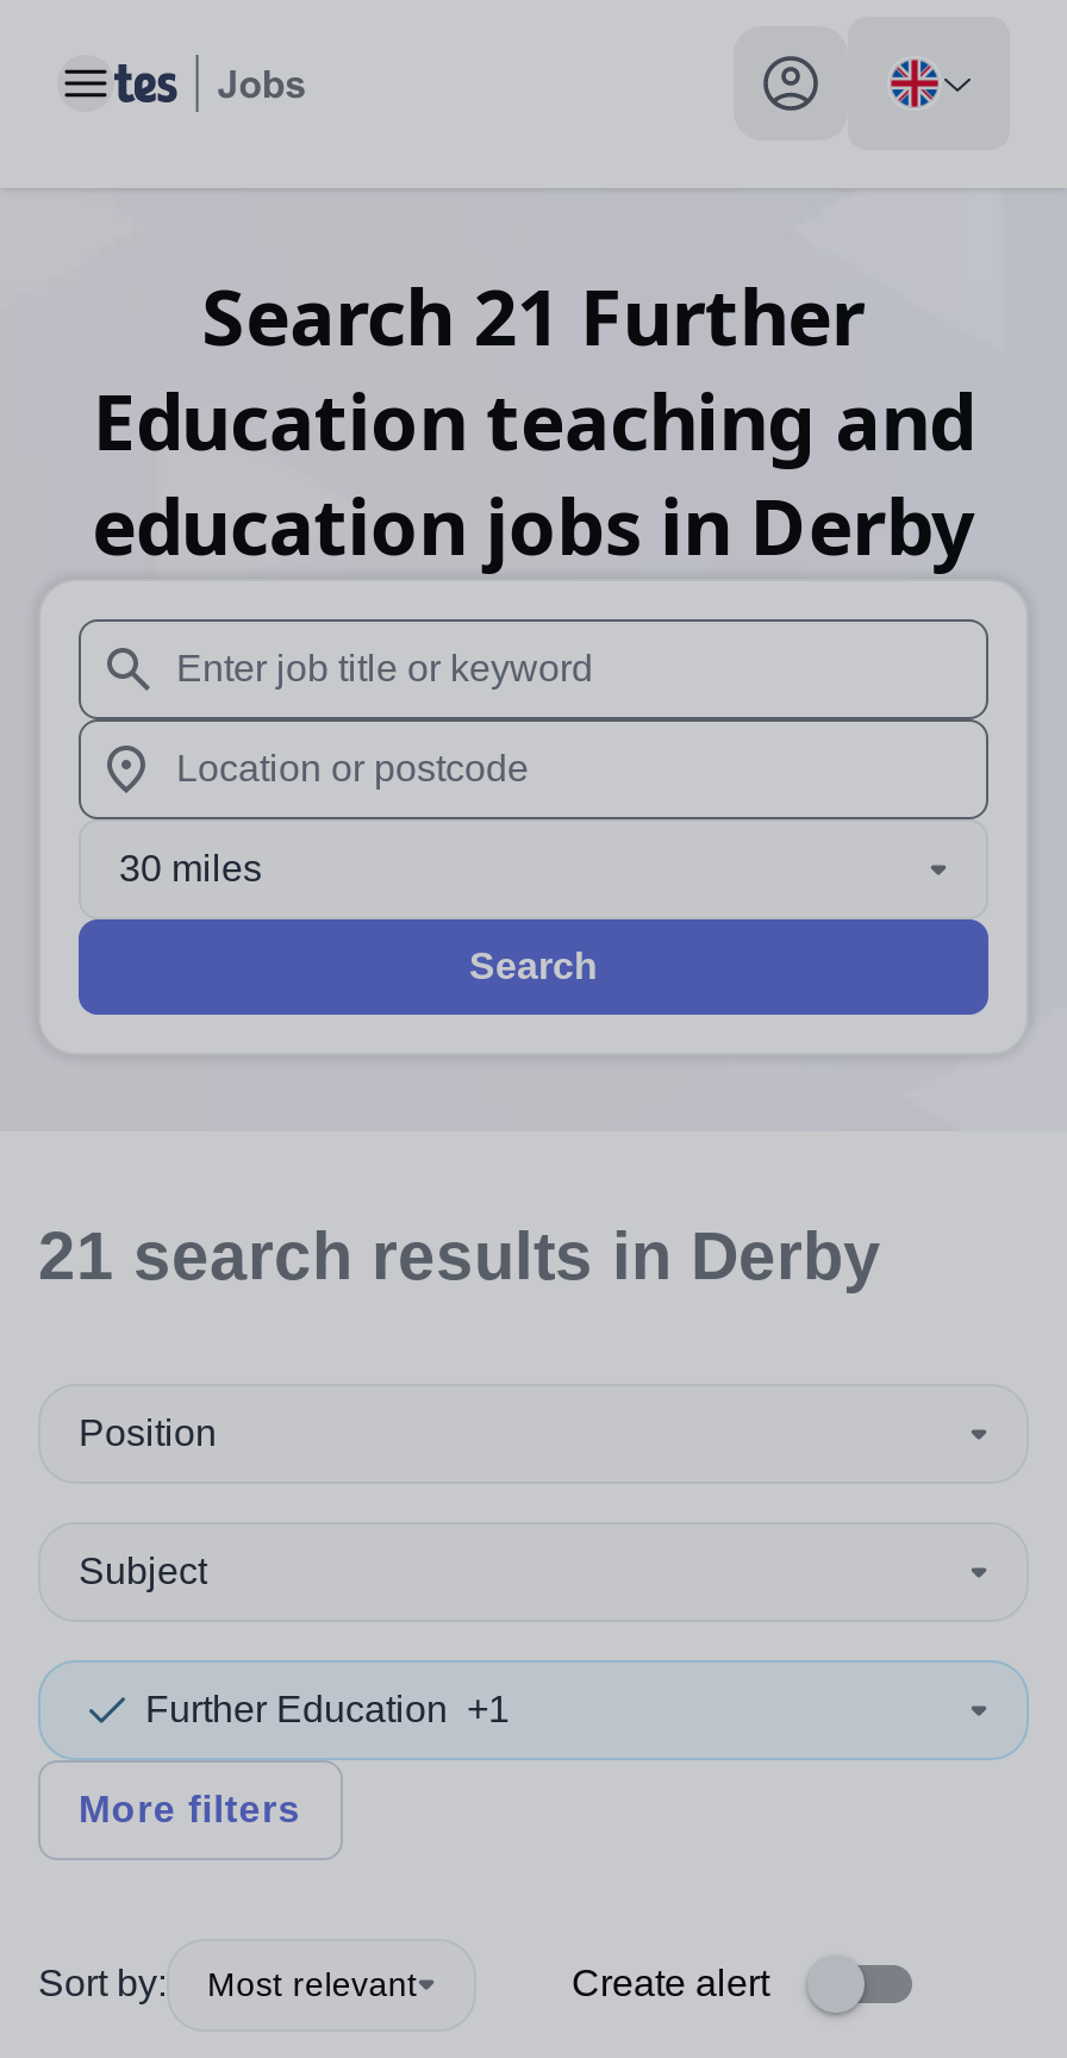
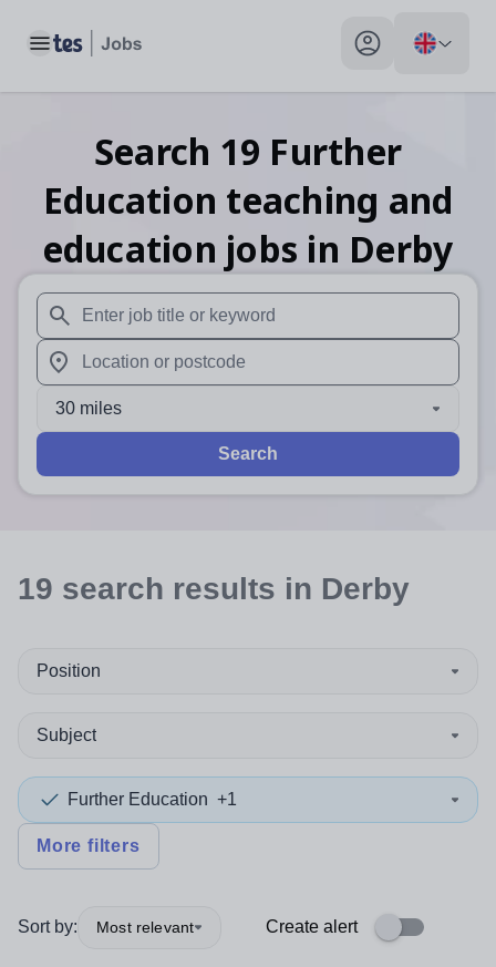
[202,264,865,367] Search 21 Further -> [94,127,402,175] Search 19 Further
[38,1220,881,1293] 21 search results in Derby -> [18,572,410,606] 19 search results in Derby

